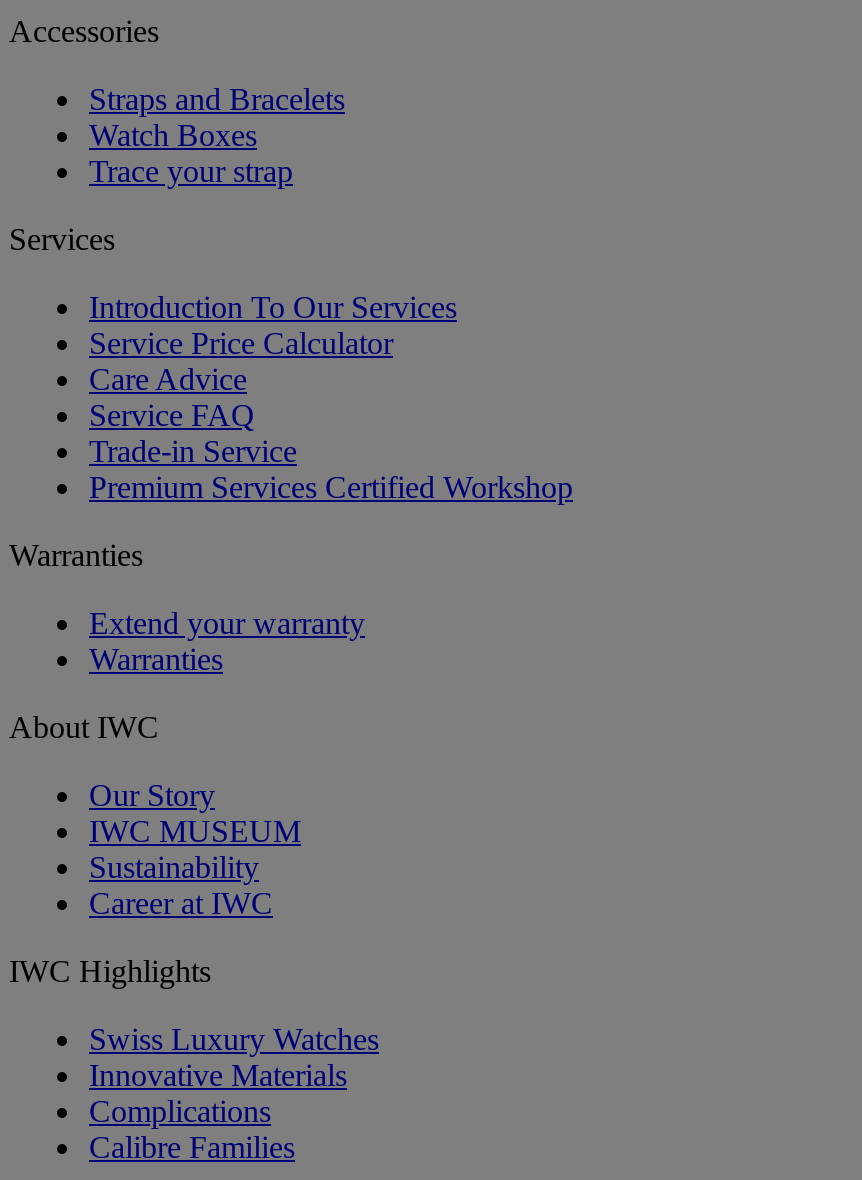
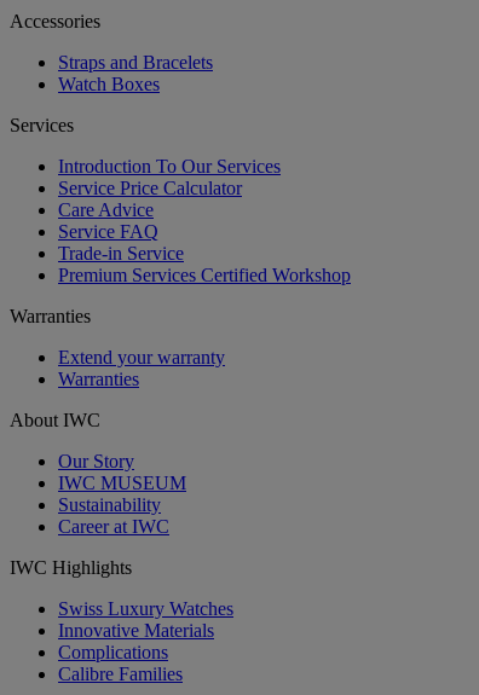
[89,154,293,188] Trace your strap -> none

